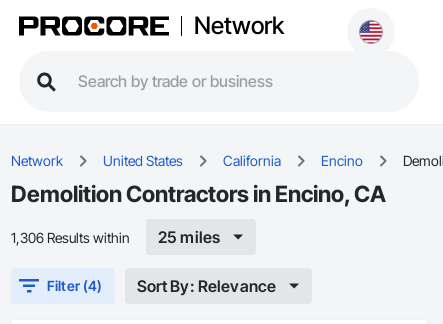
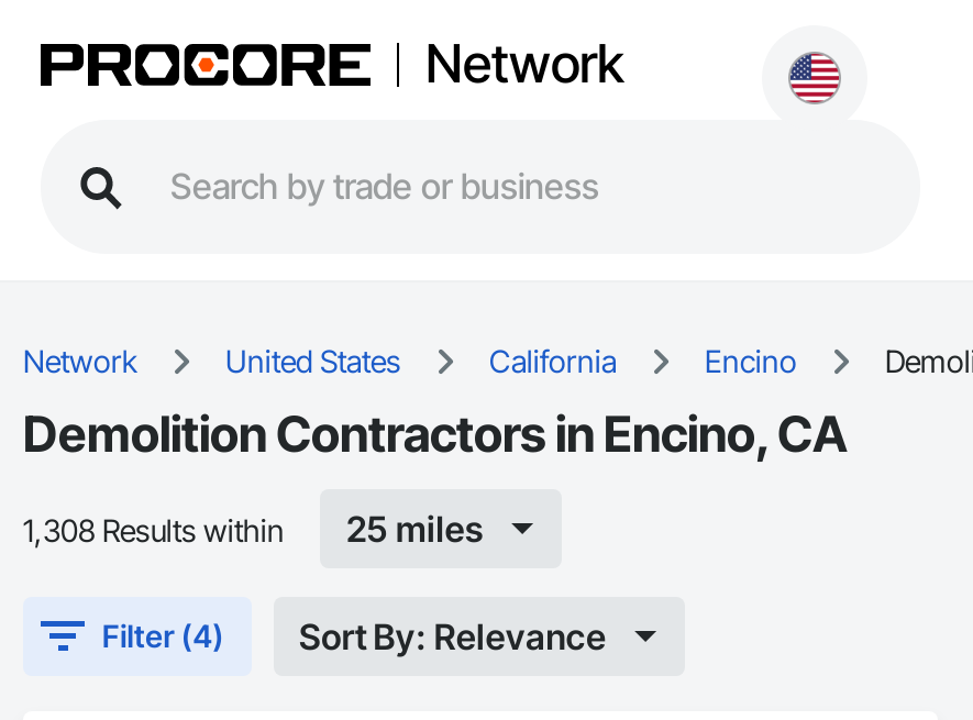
[11,228,130,245] 1,306 Results within -> [23,510,285,547] 1,308 Results within

